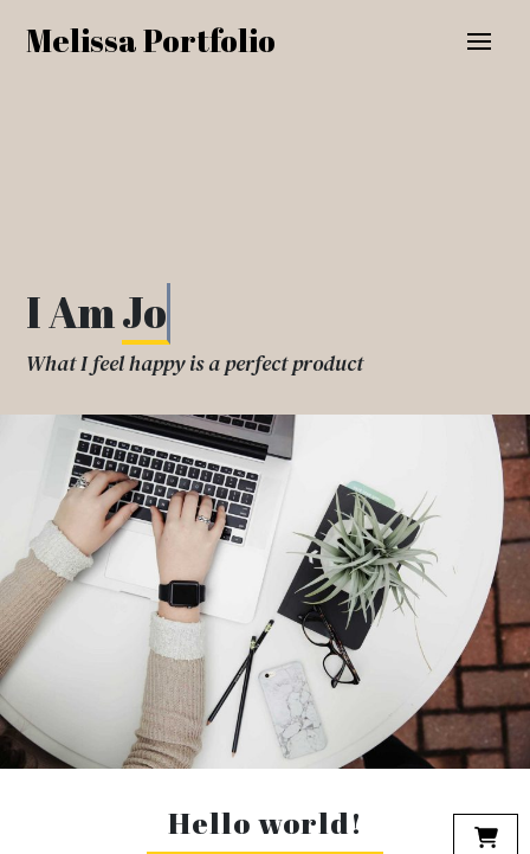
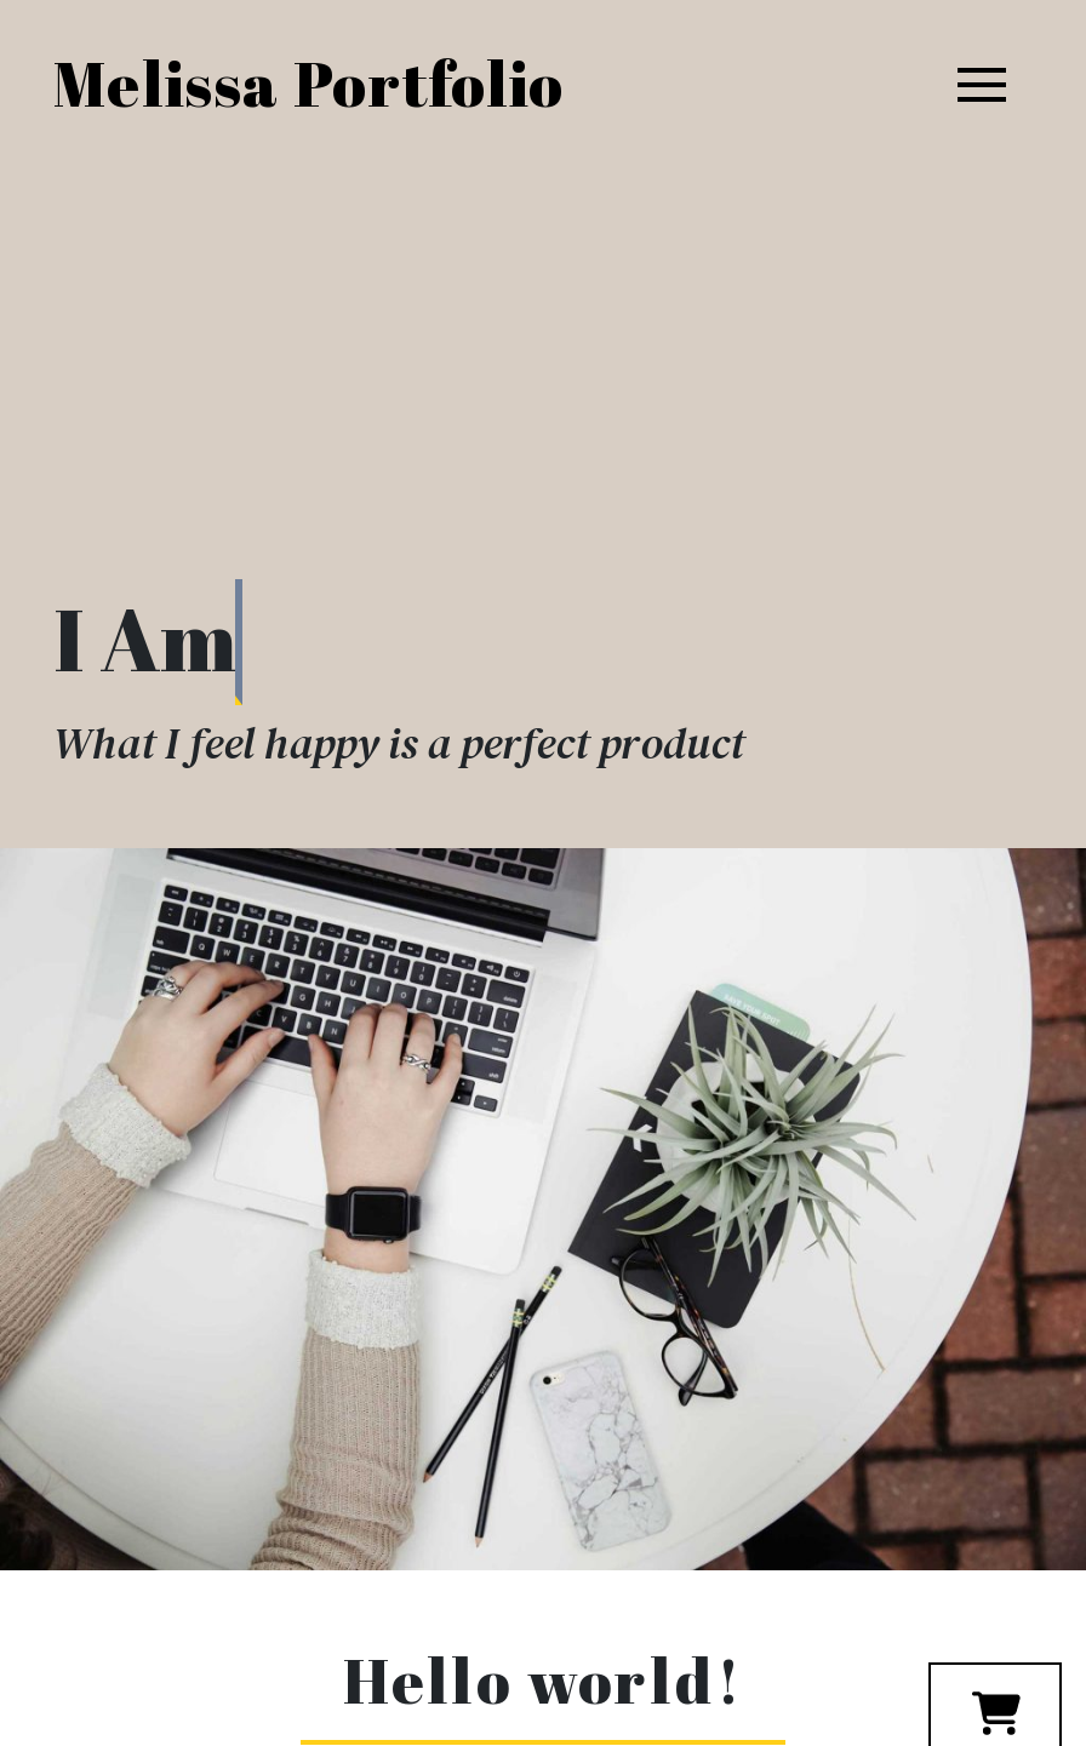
[26,283,115,340] I Am -> [53,579,313,695] I Am D

